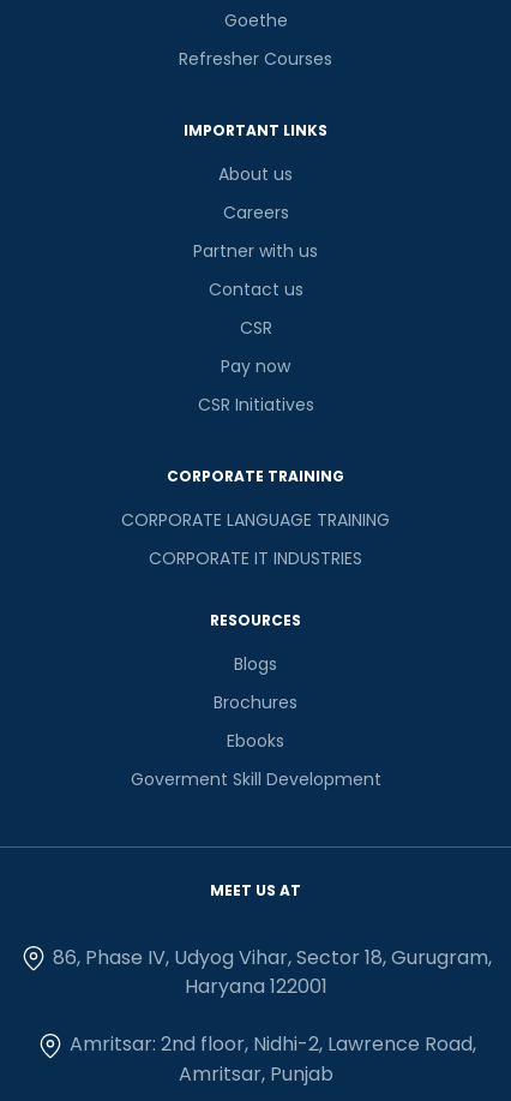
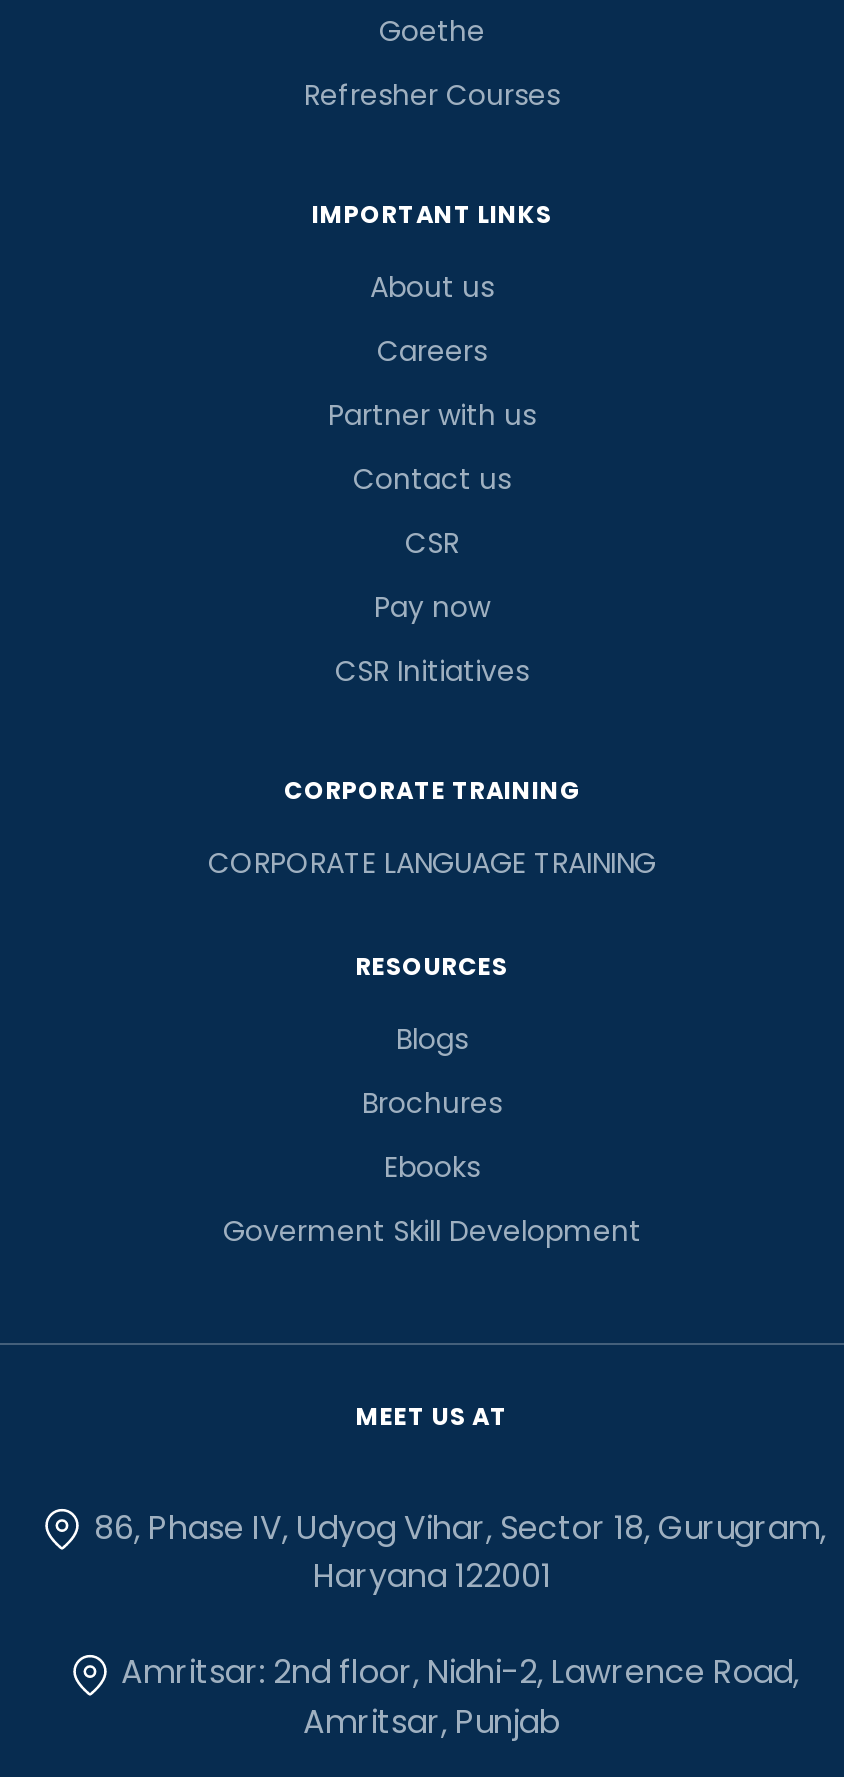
[149,546,362,570] CORPORATE IT INDUSTRIES -> none

